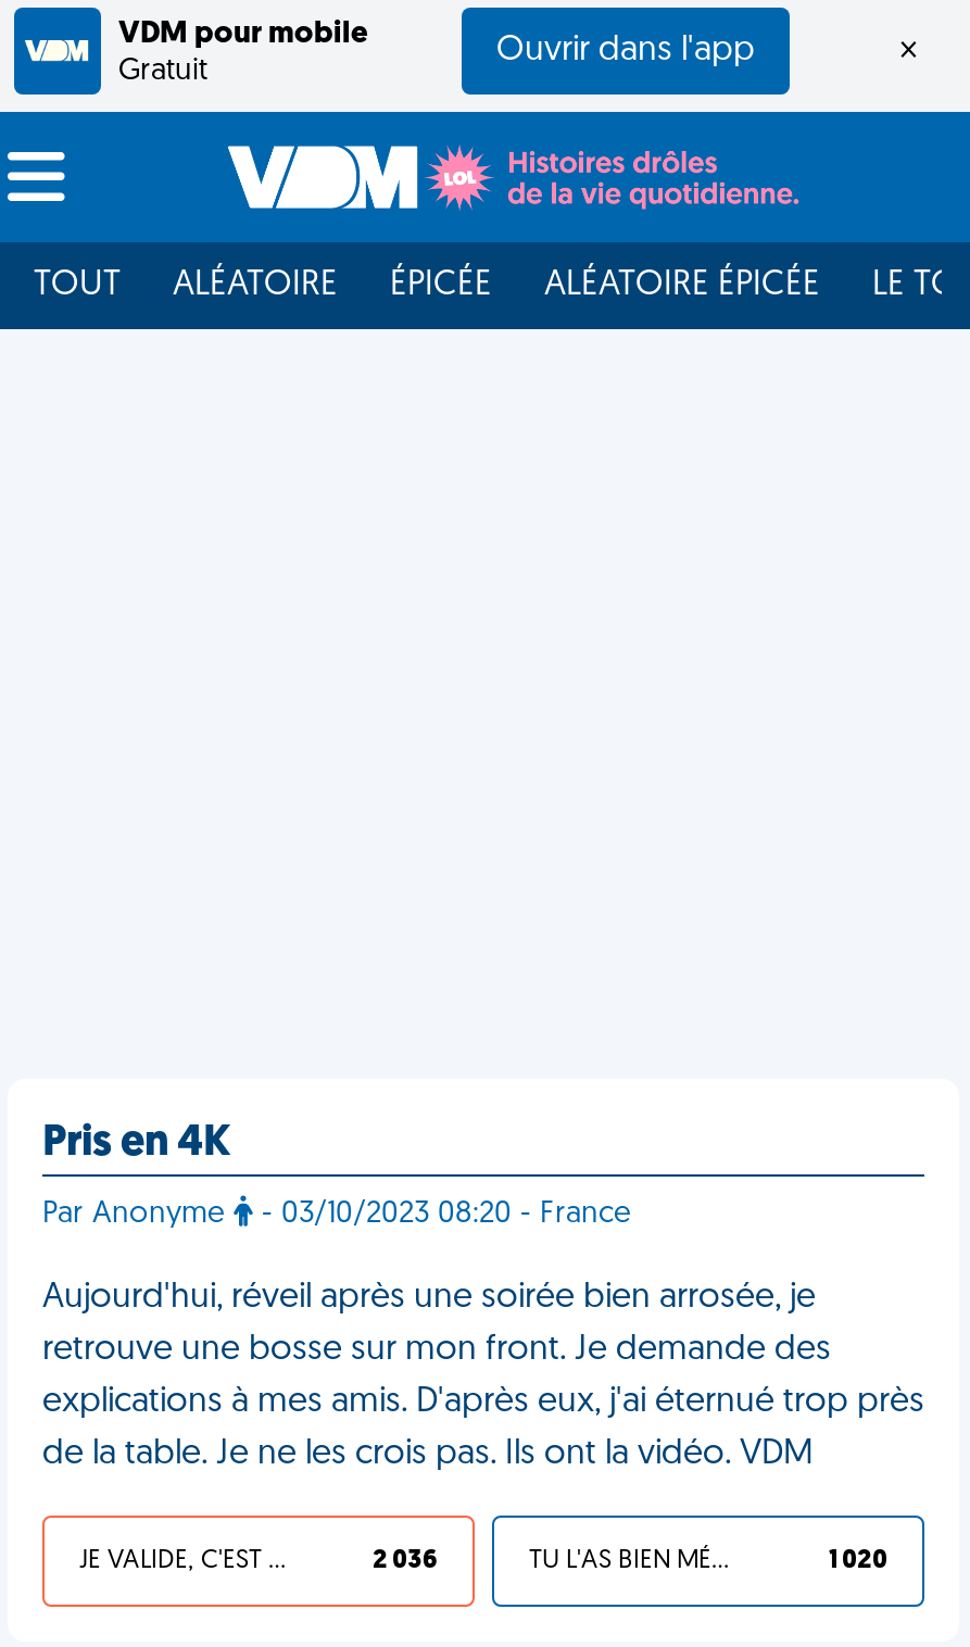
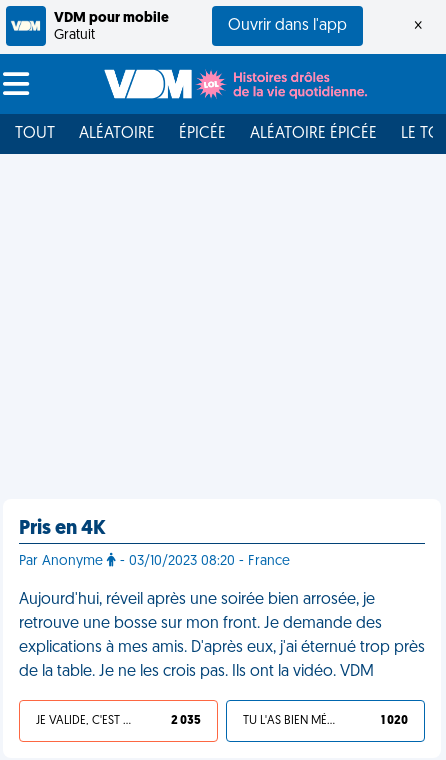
[373,1548,438,1574] 2 036 -> [171,715,201,727] 2 035

